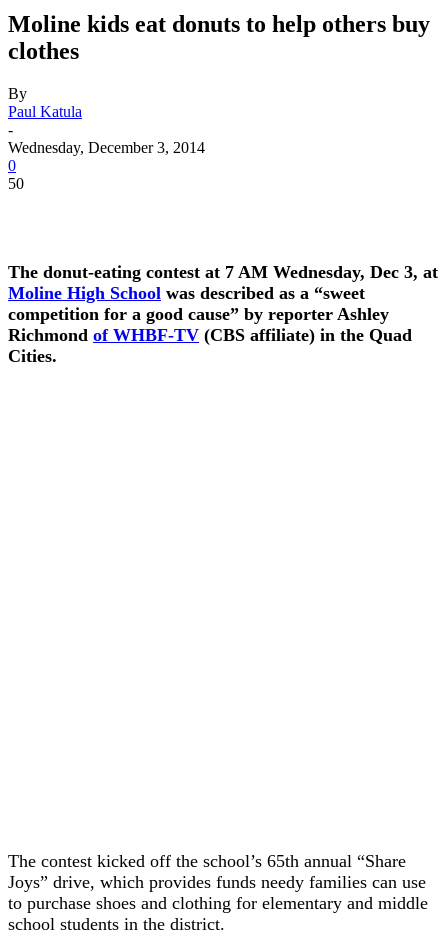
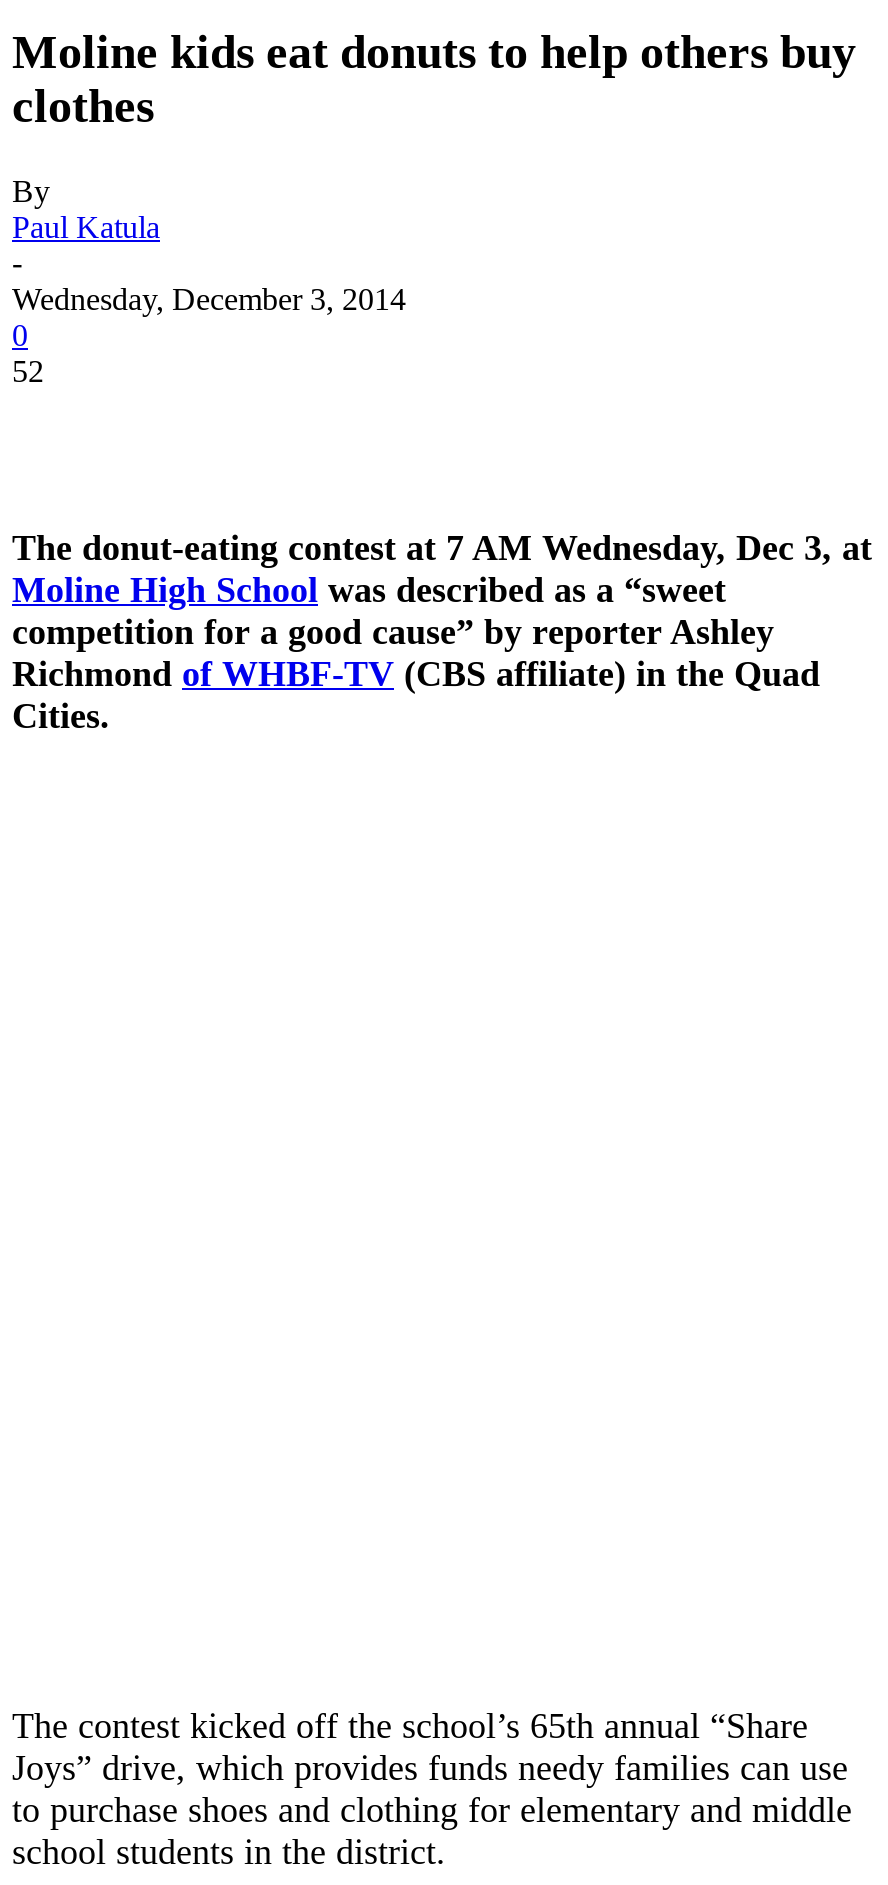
[8,175,24,192] 50 -> [12,354,44,388] 52

